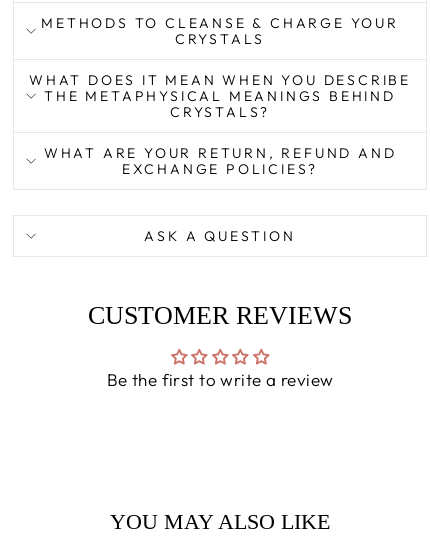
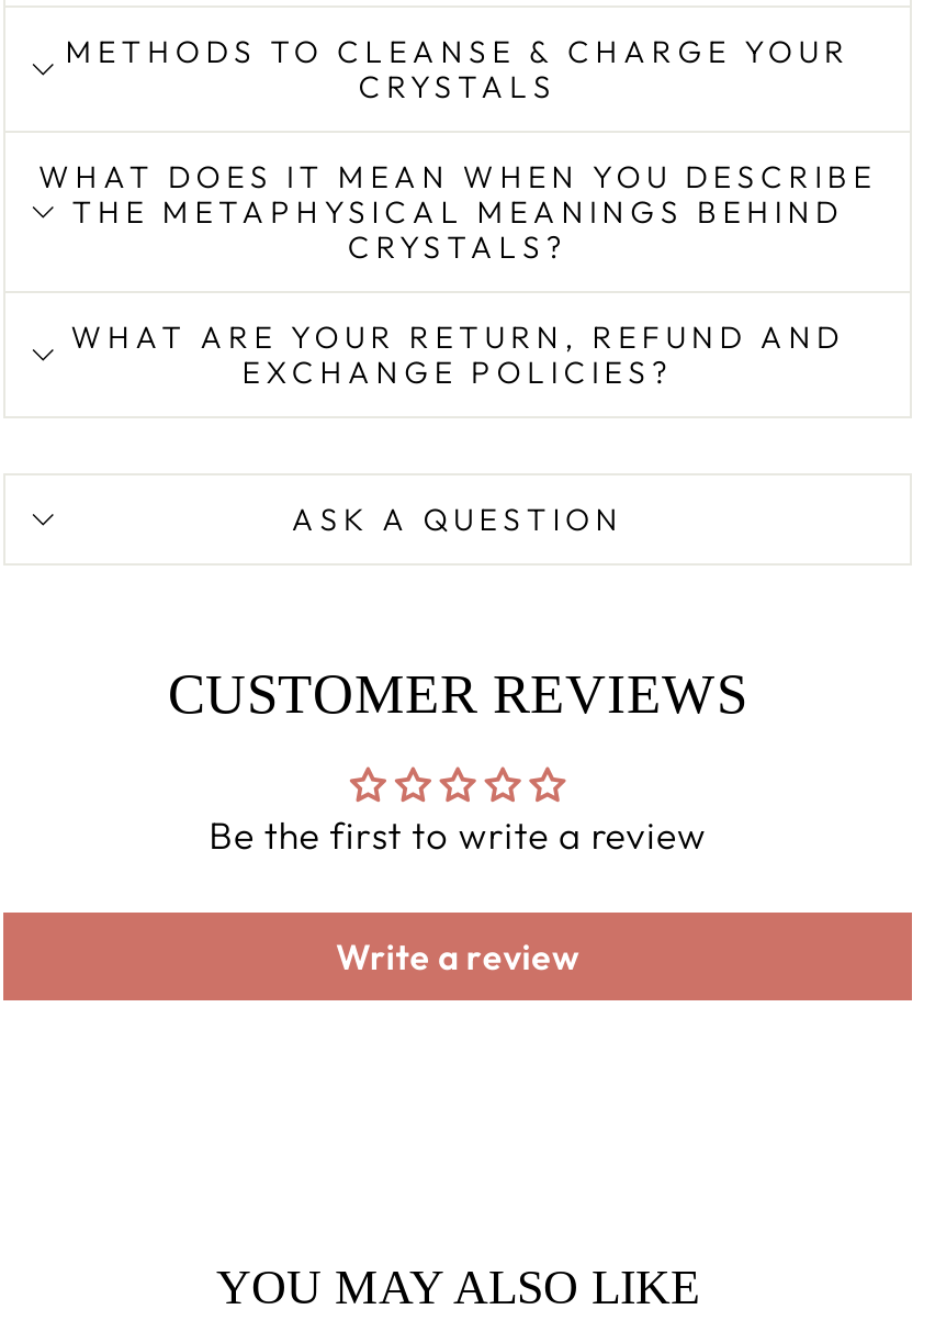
none -> [336,934,579,978] Write a review

